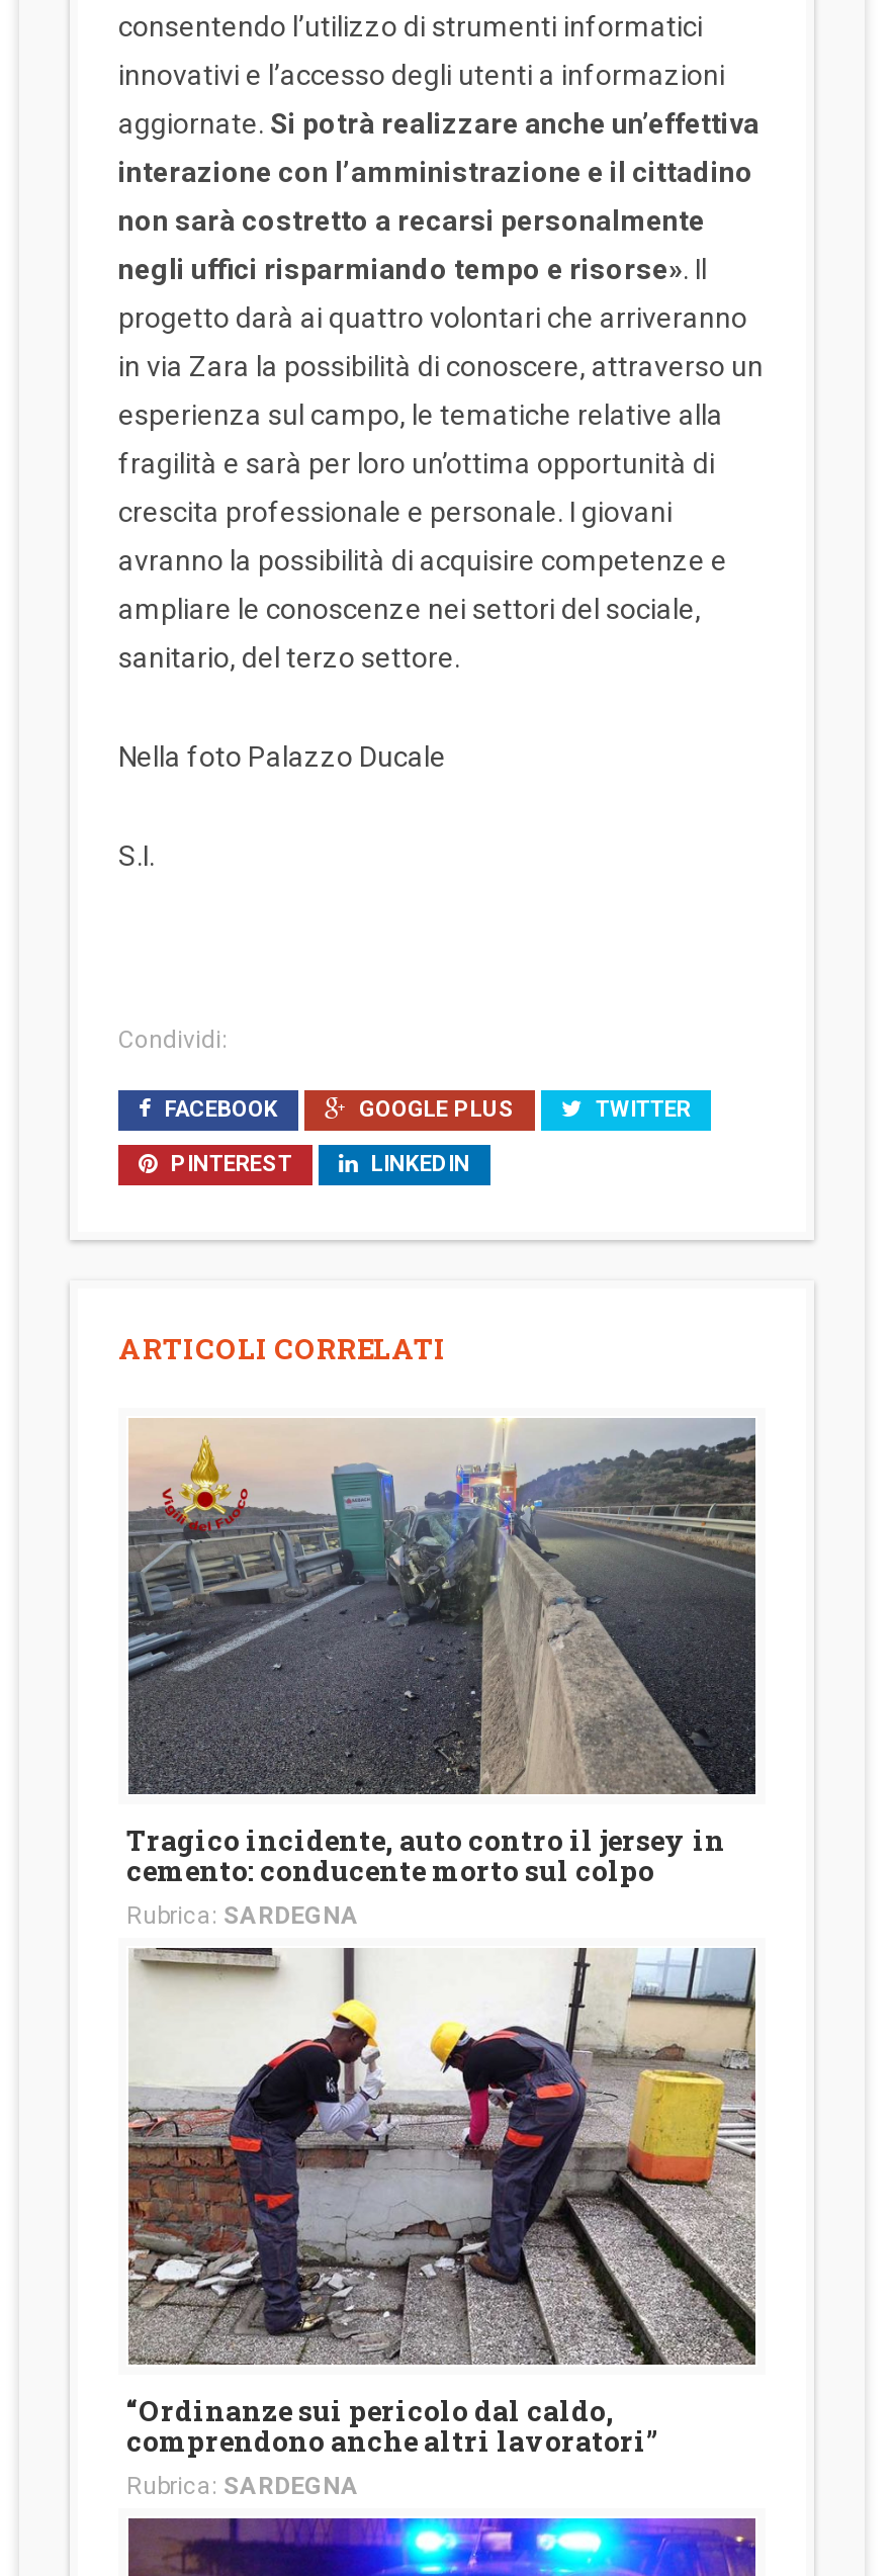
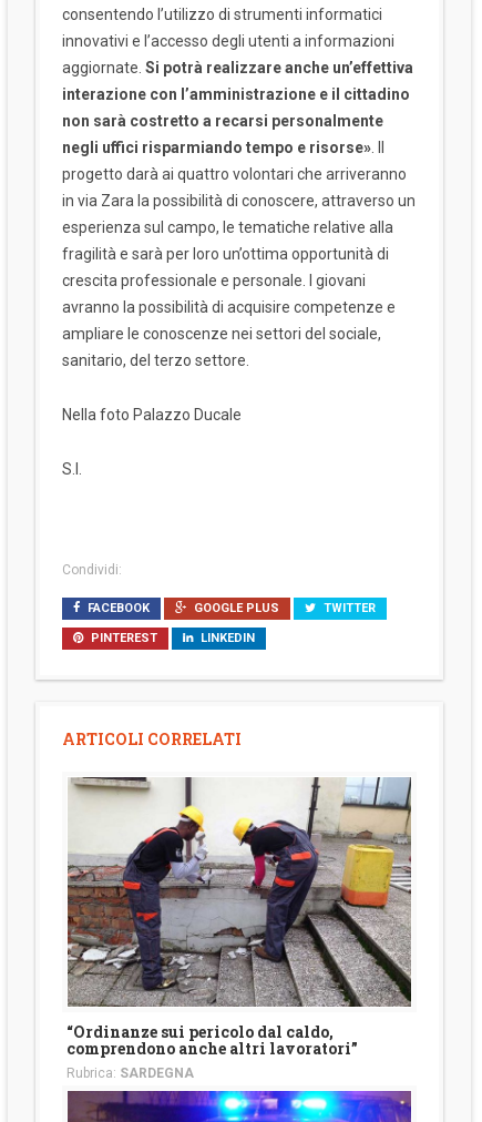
[126,1418,757,1929] [image] | Tragico incidente, auto contro il jersey in | cemento: conducente morto sul colpo | Rubrica: SARDEGNA -> none

